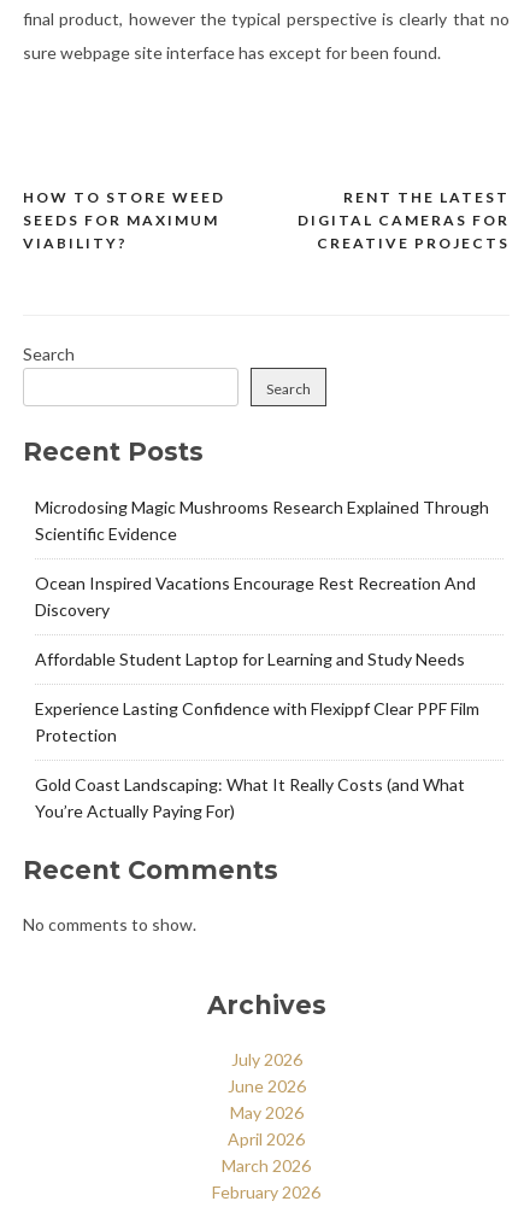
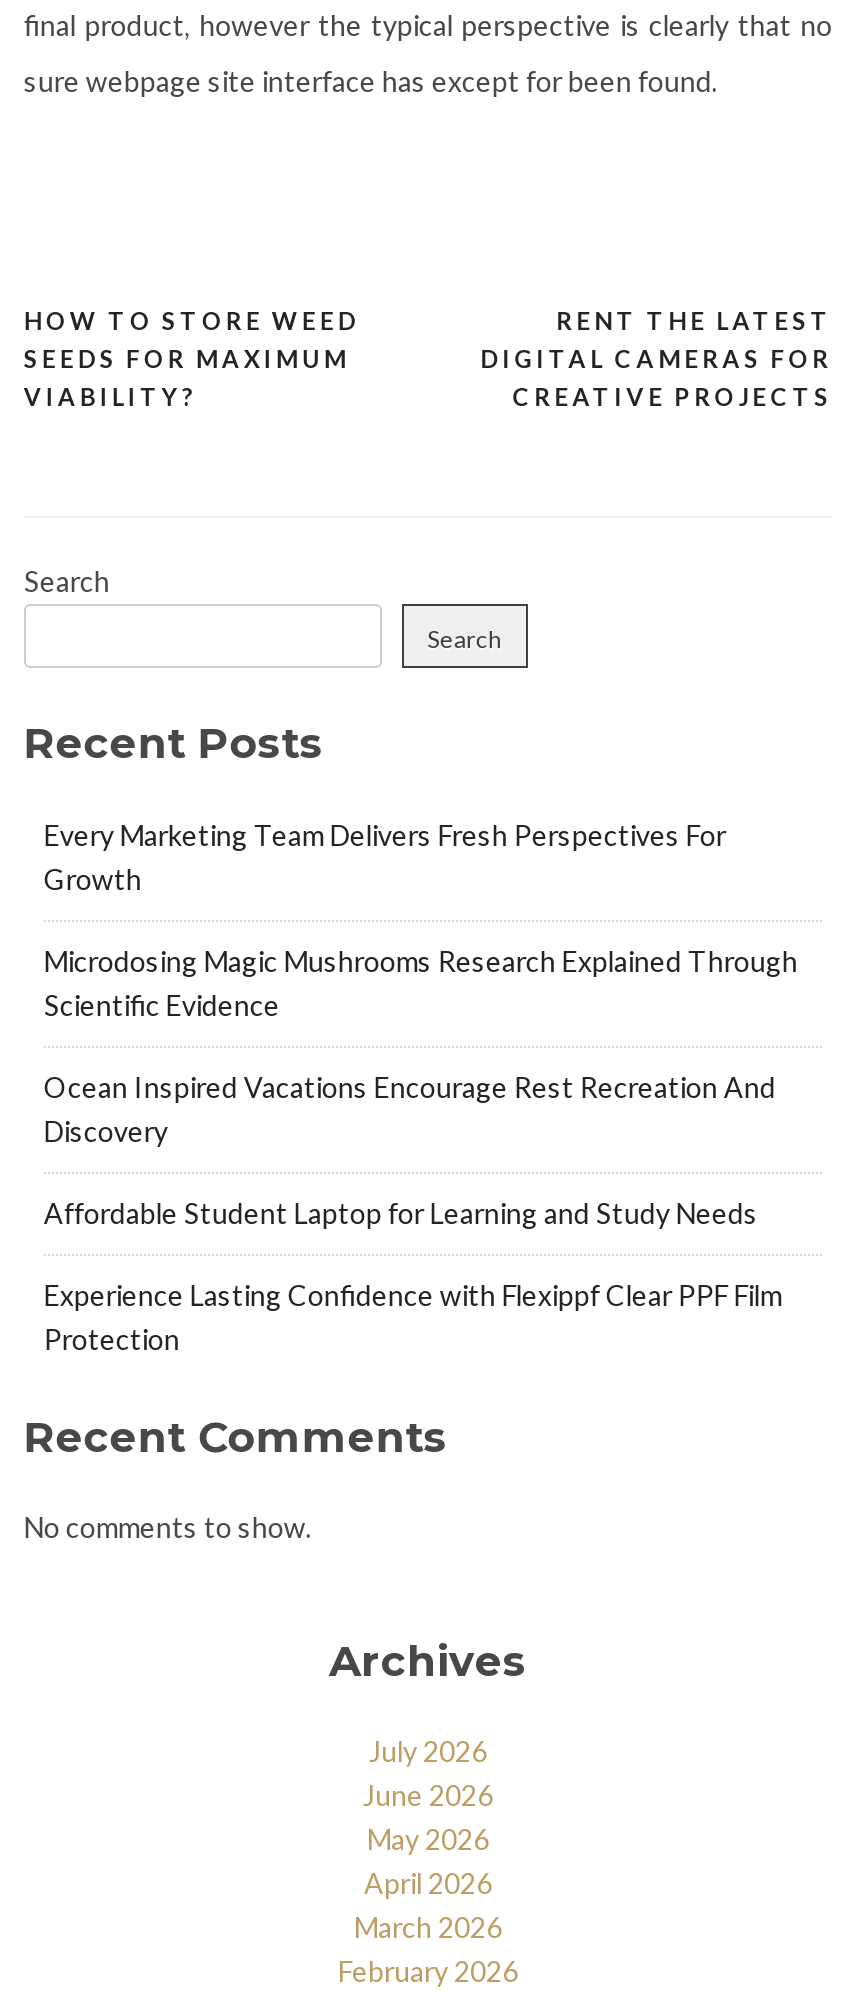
none -> [44,818,726,896] Every Marketing Team Delivers Fresh Perspectives For | Growth
moved [35,497,489,745] -> [44,944,798,1356]: Microdosing Magic Mushrooms Research Explained Through | Scientific Evidence | Ocean Inspired Vacations Encourage Rest Recreation And | Discovery | Affordable Student Laptop for Learning and Study Needs | Experience Lasting Confidence with Flexippf Clear PPF Film | Protection
[35,774,465,821] Gold Coast Landscaping: What It Really Costs (and What | You’re Actually Paying For) -> none

